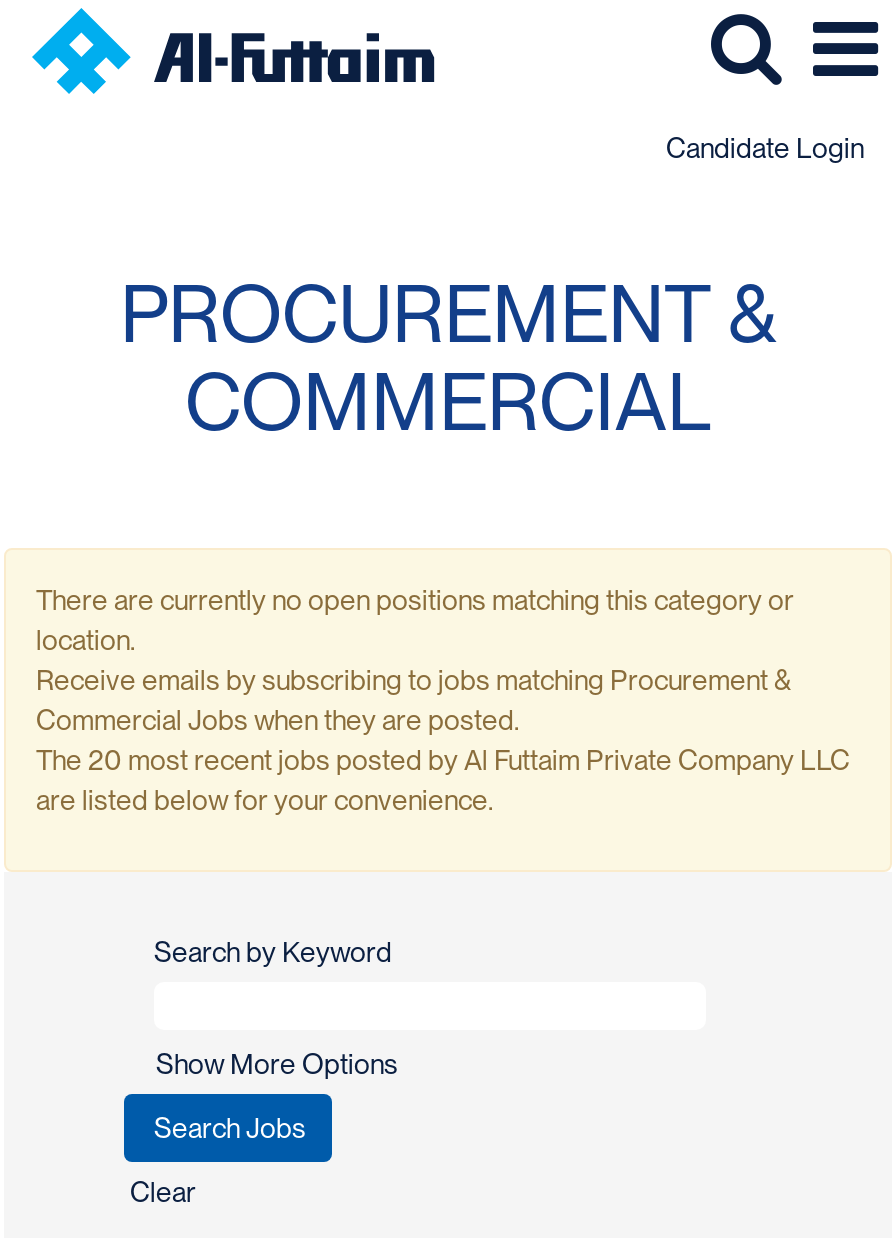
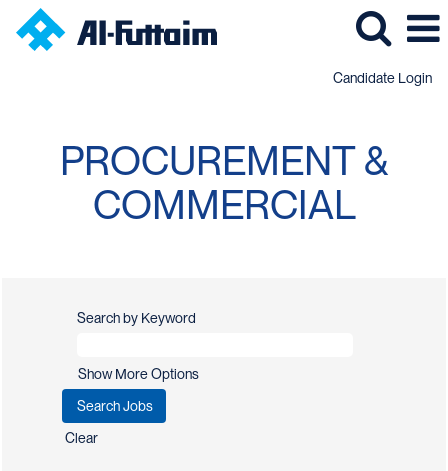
[36,584,850,816] There are currently no open positions matching this category or | location. | Receive emails by subscribing to jobs matching Procurement & | Commercial Jobs when they are posted. | The 20 most recent jobs posted by Al Futtaim Private Company LLC | are listed below for your convenience. -> none

